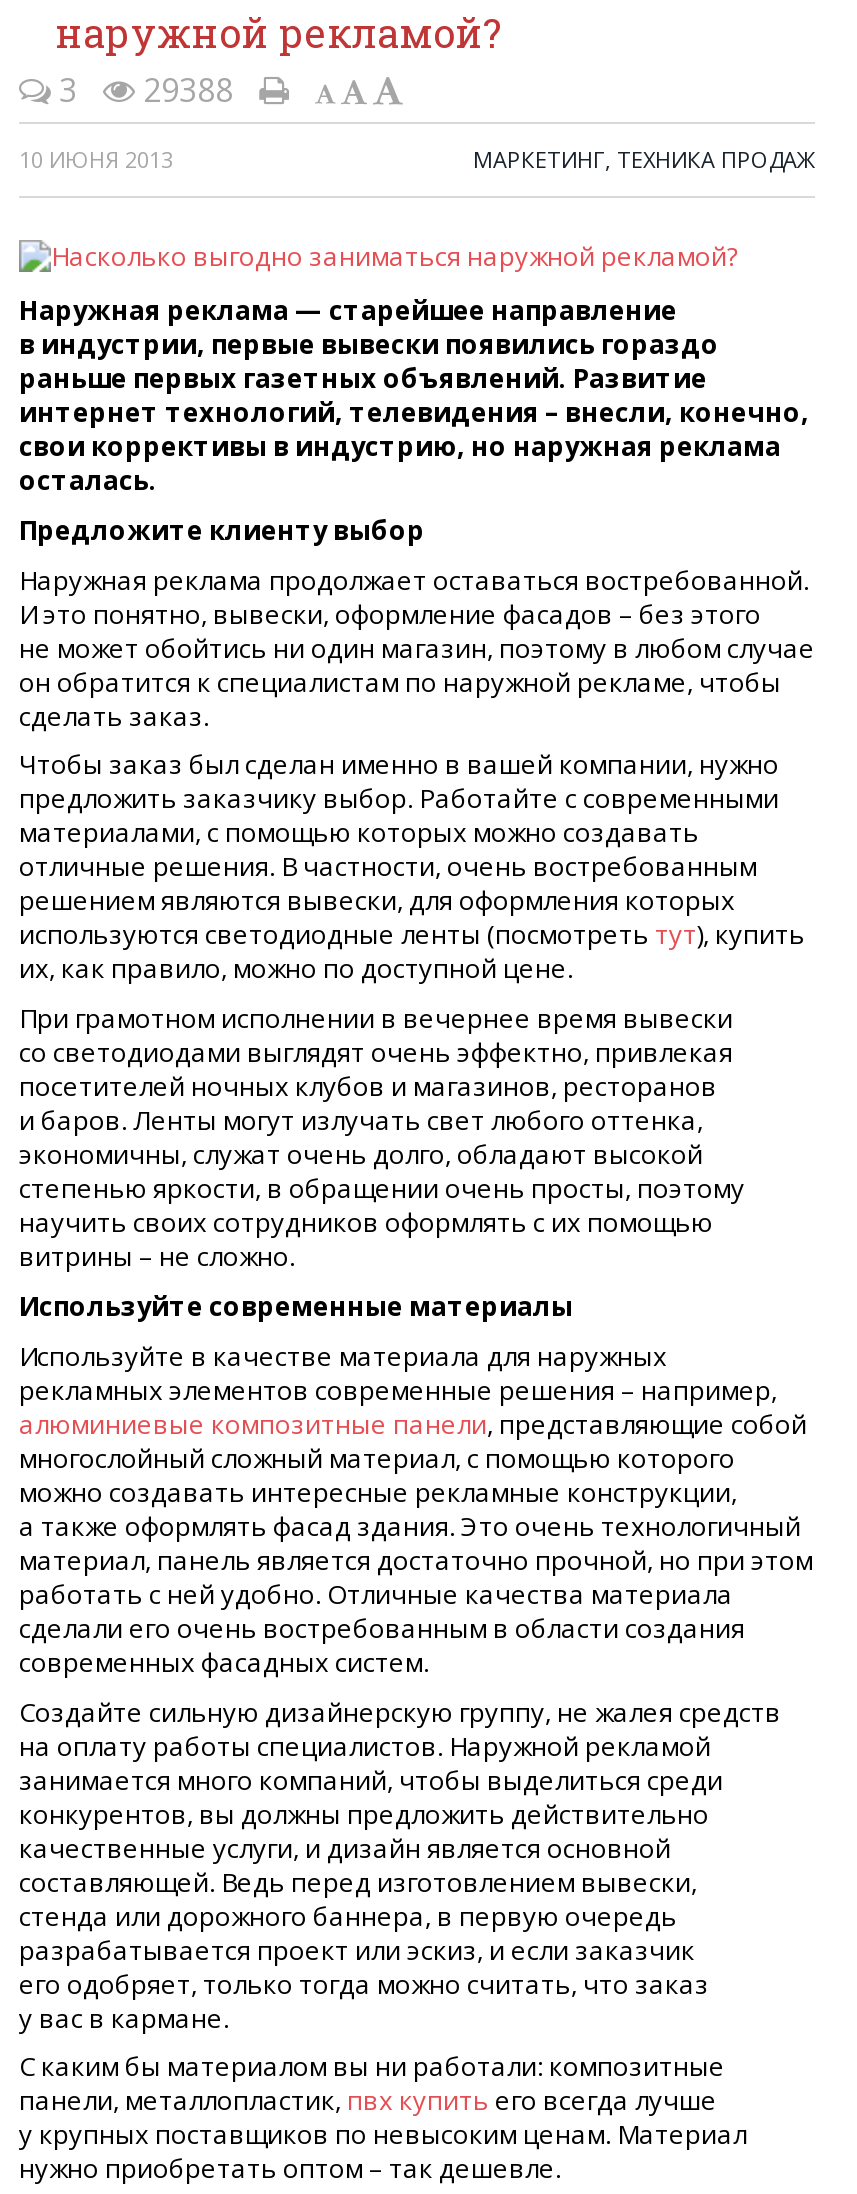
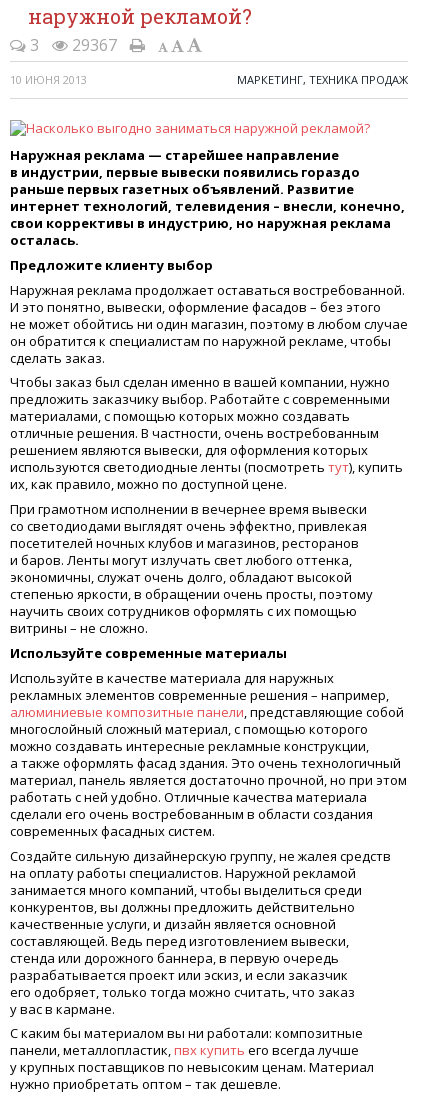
[51,68,233,112] 3 29388 -> [26,34,117,56] 3 29367

